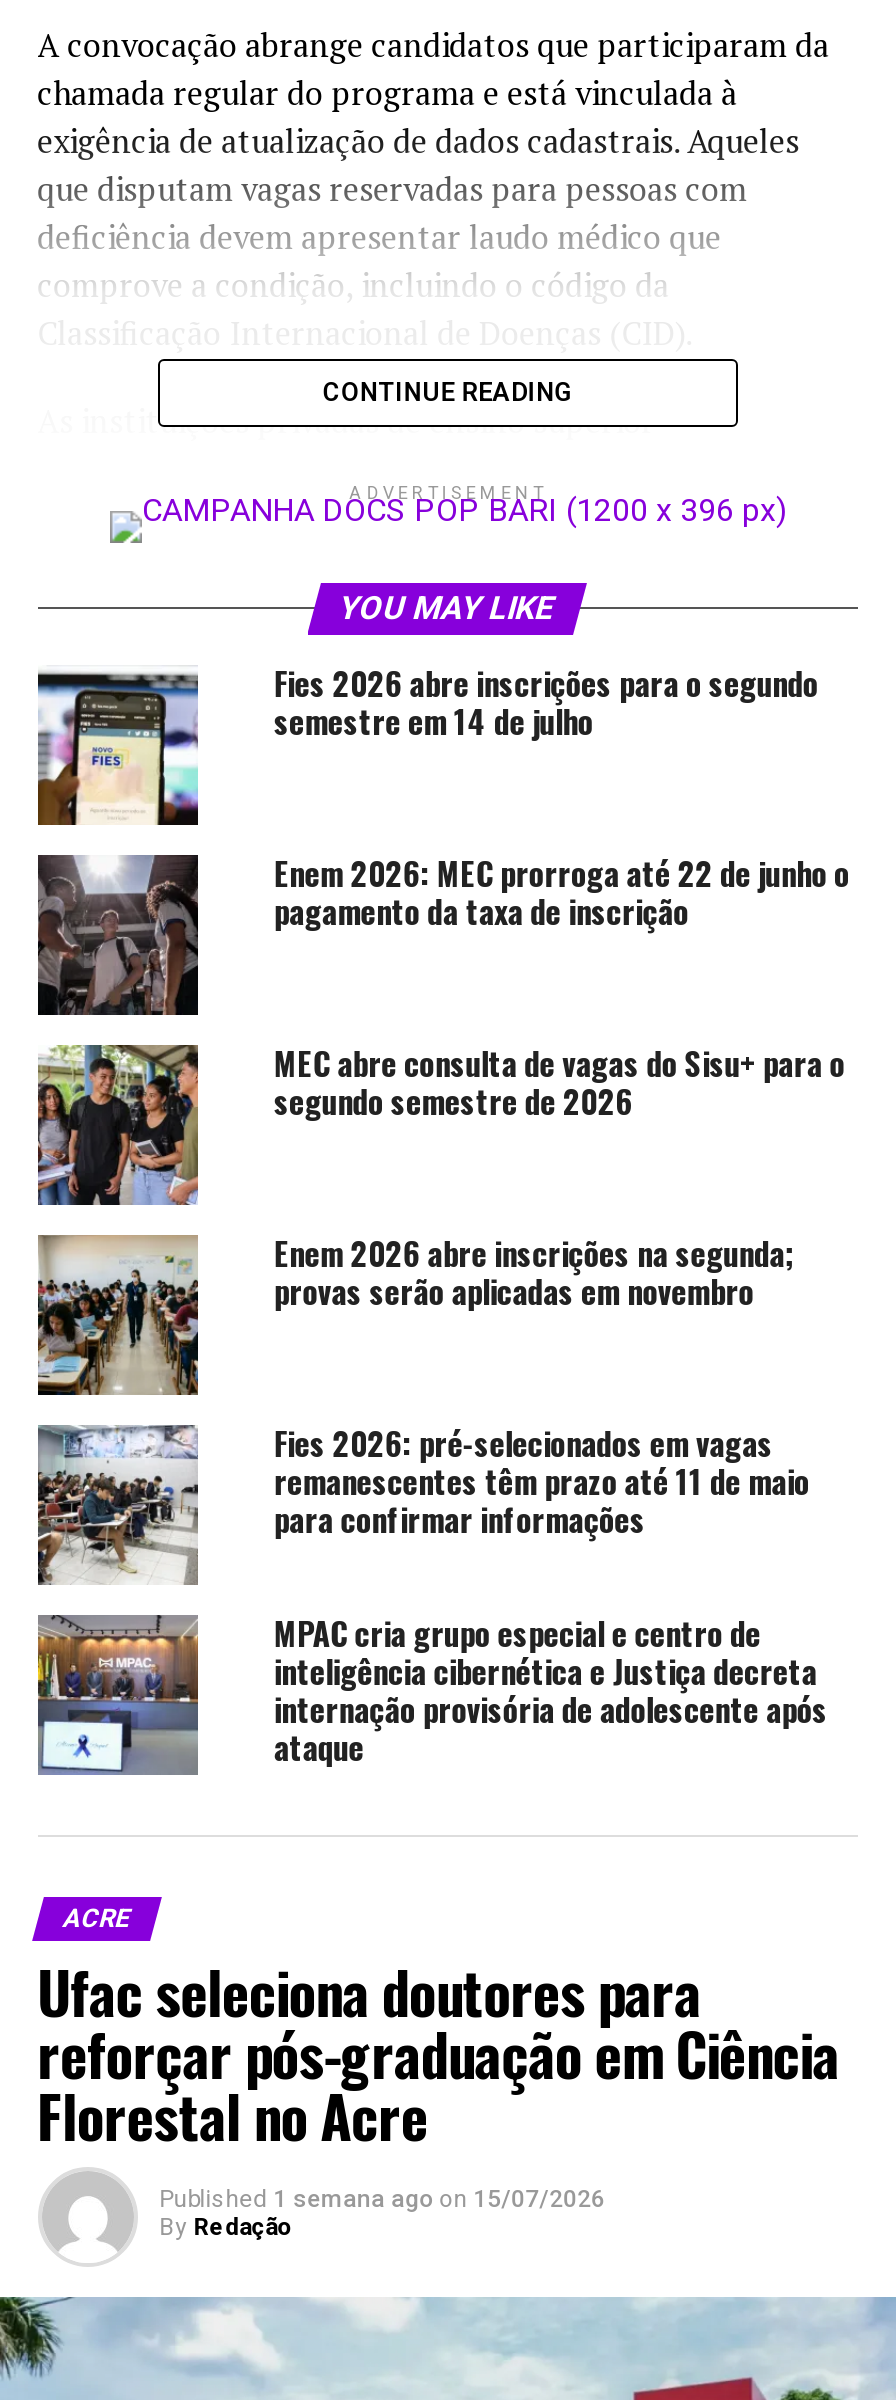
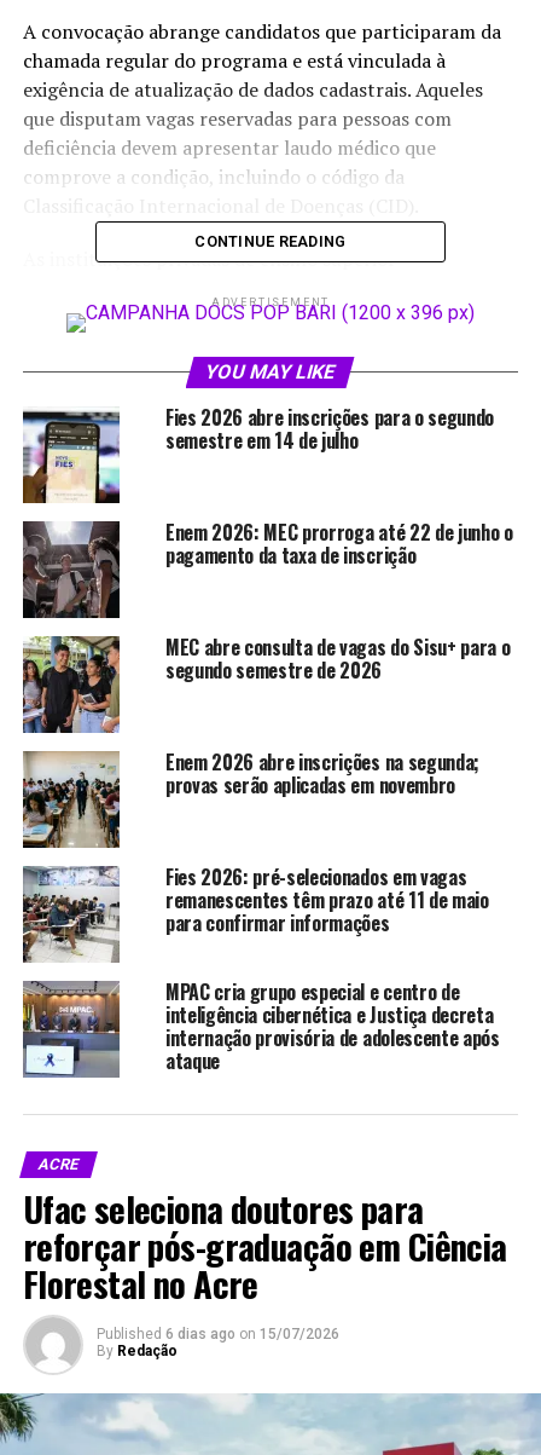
[159,2186,605,2214] Published 1 semana ago on 15/07/2026 -> [96,1325,339,1342] Published 6 dias ago on 15/07/2026

